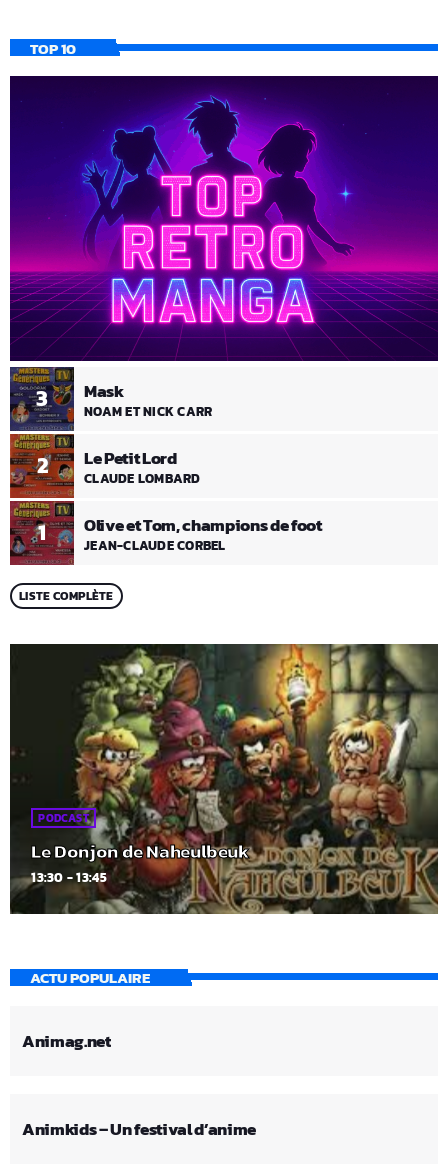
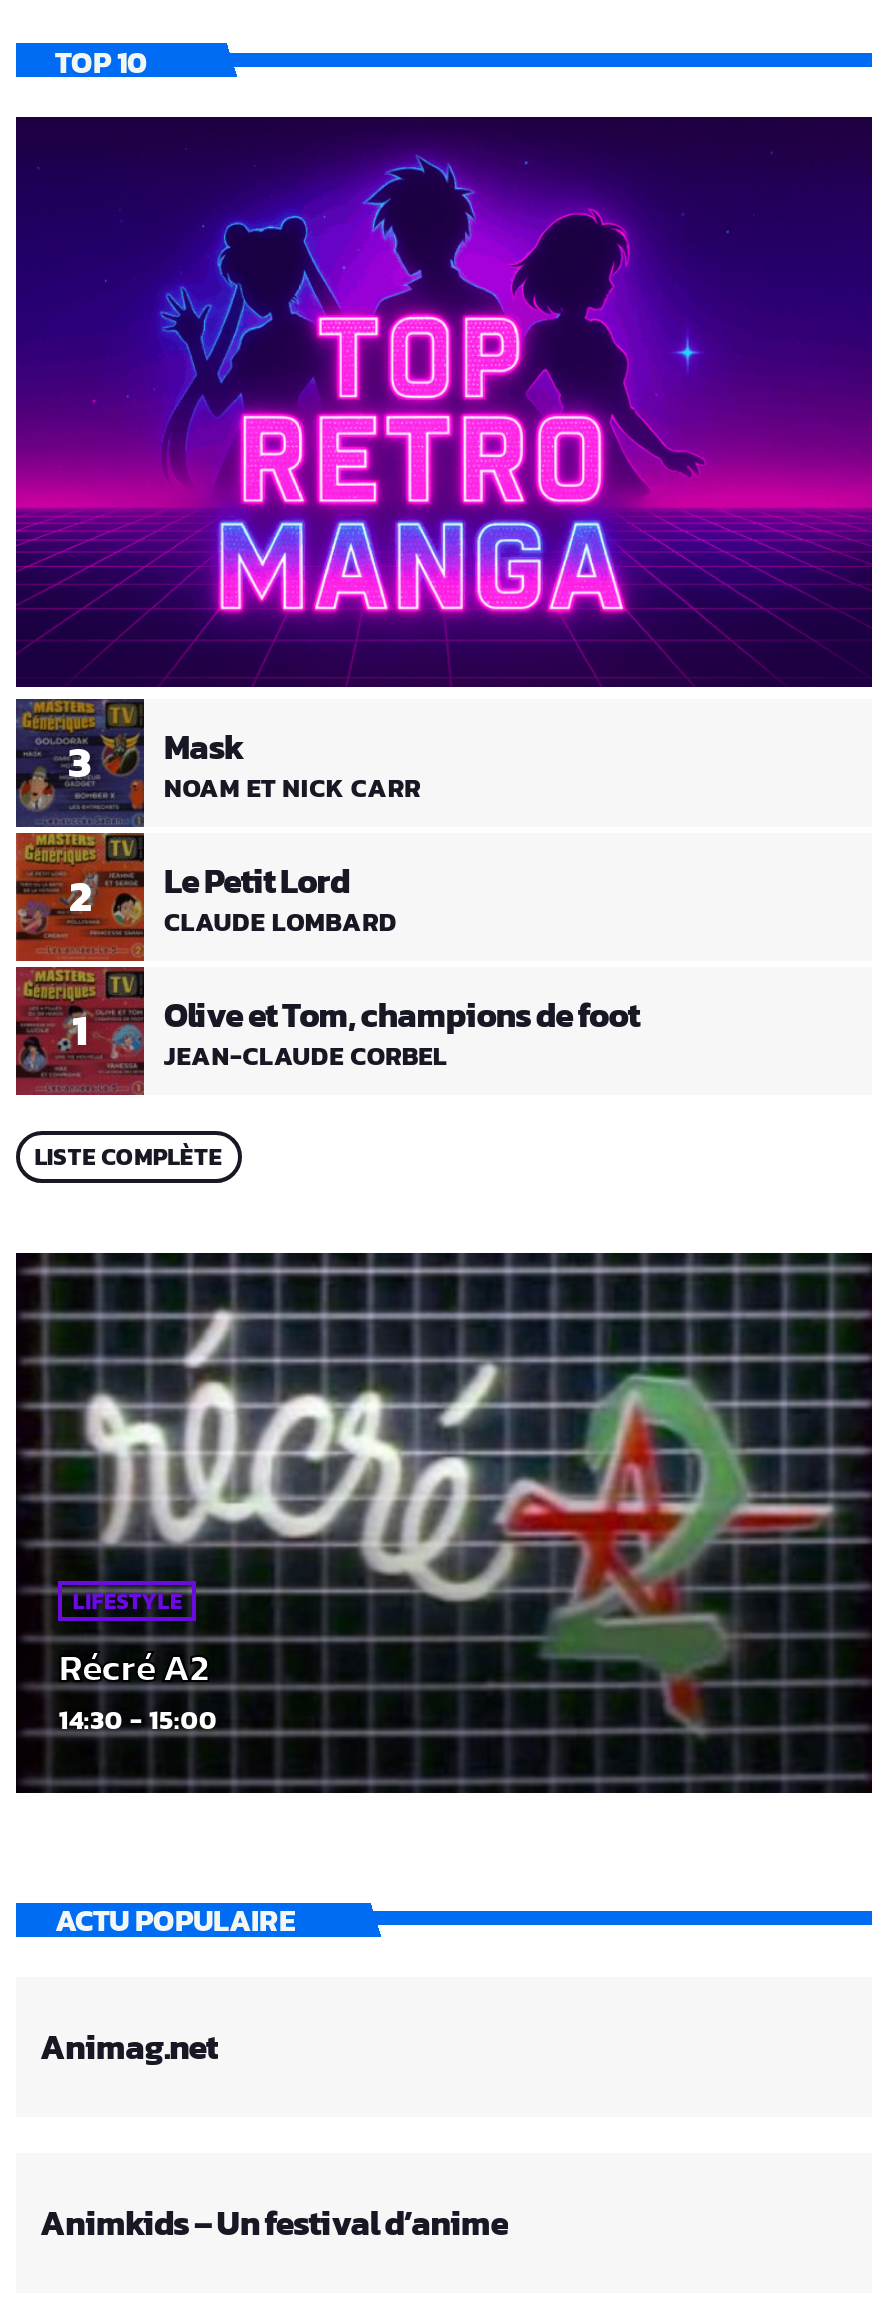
[10,643,439,915] [image] | PODCAST | Le Donjon de Naheulbeuk | 13:30 - 13:45 -> [18,1251,874,1795] [image] | LIFESTYLE | Récré A2 | 14:30 - 15:00

